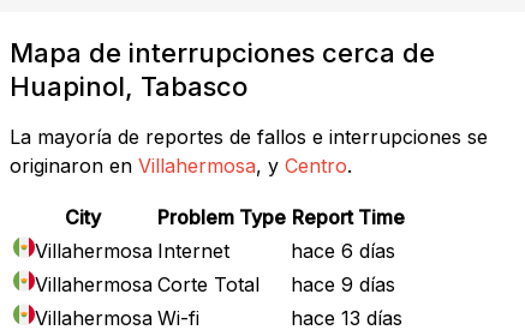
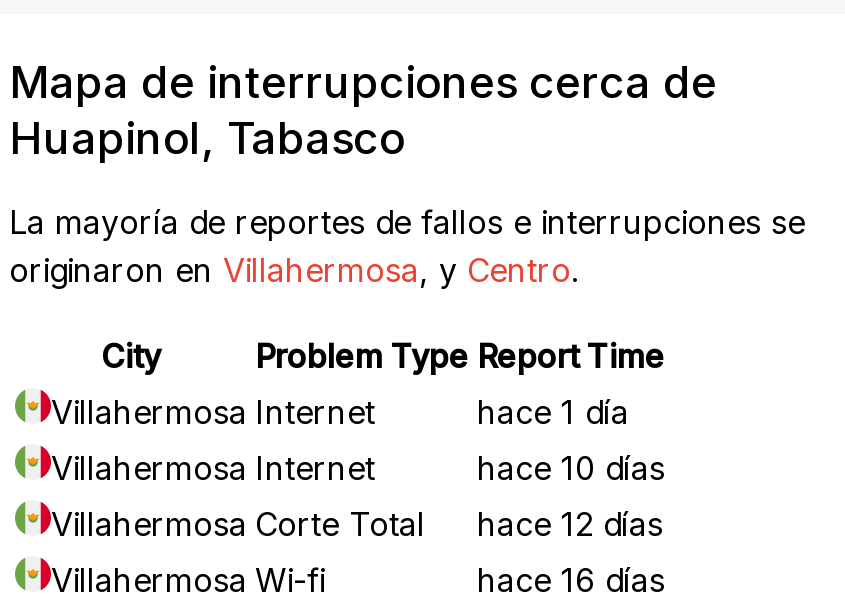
[291,239,395,263] hace 6 días -> [51,392,665,488] hace 1 día | Villahermosa Internet | hace 10 días
[35,272,395,296] Villahermosa Corte Total hace 9 días -> [51,504,663,544] Villahermosa Corte Total hace 12 días
[291,306,402,330] hace 13 días -> [477,560,665,600] hace 16 días

